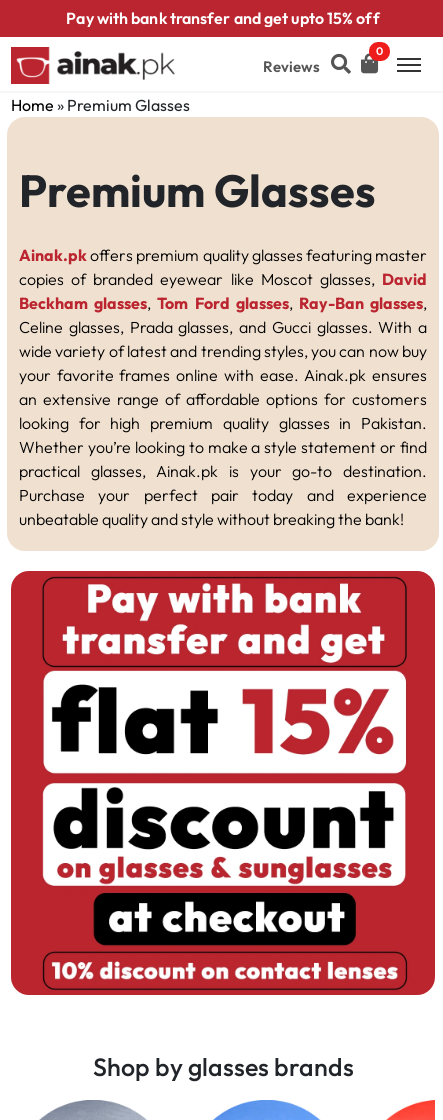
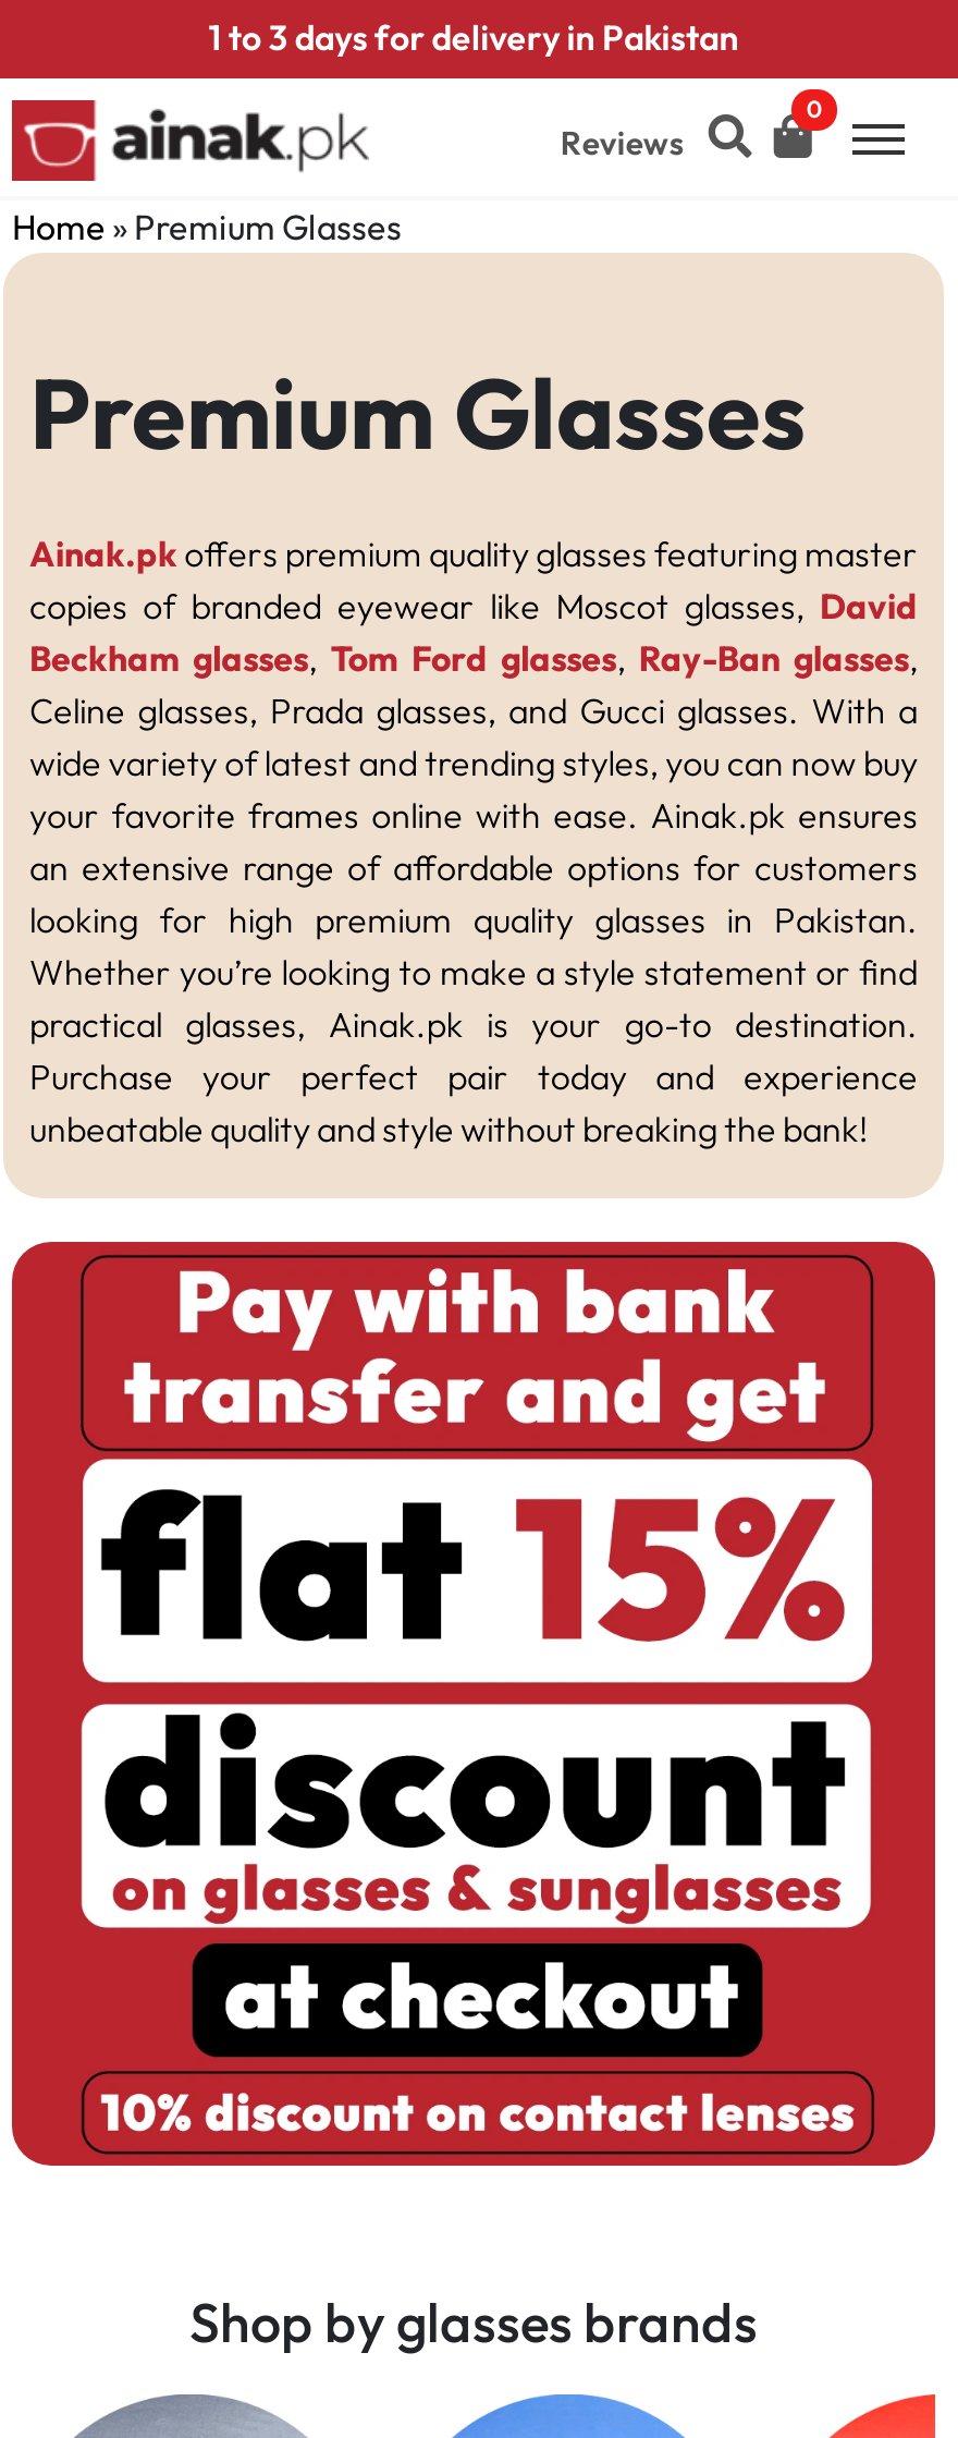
[66,8,380,28] Pay with bank transfer and get upto 15% off -> [208,15,739,59] 1 to 3 days for delivery in Pakistan

